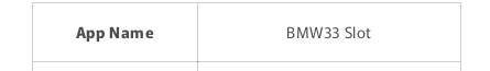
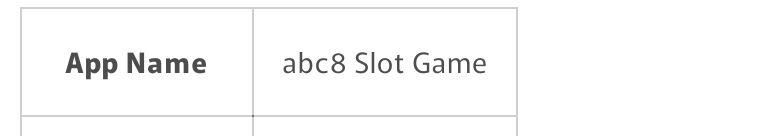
[286,21,372,42] BMW33 Slot -> [283,42,487,82] abc8 Slot Game

